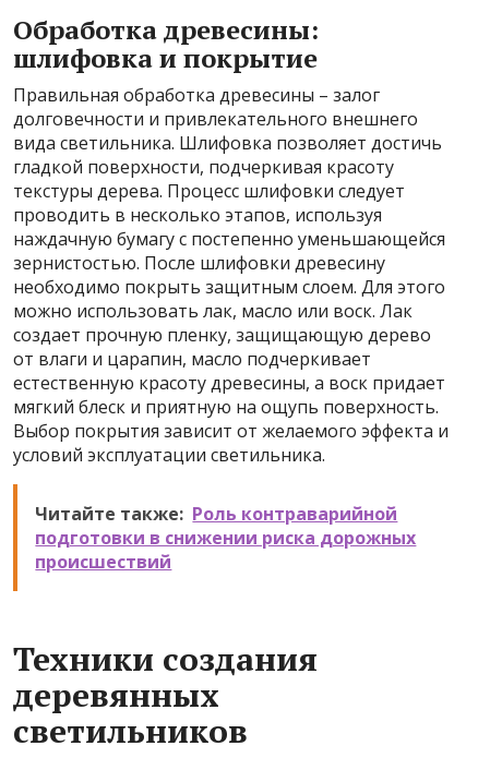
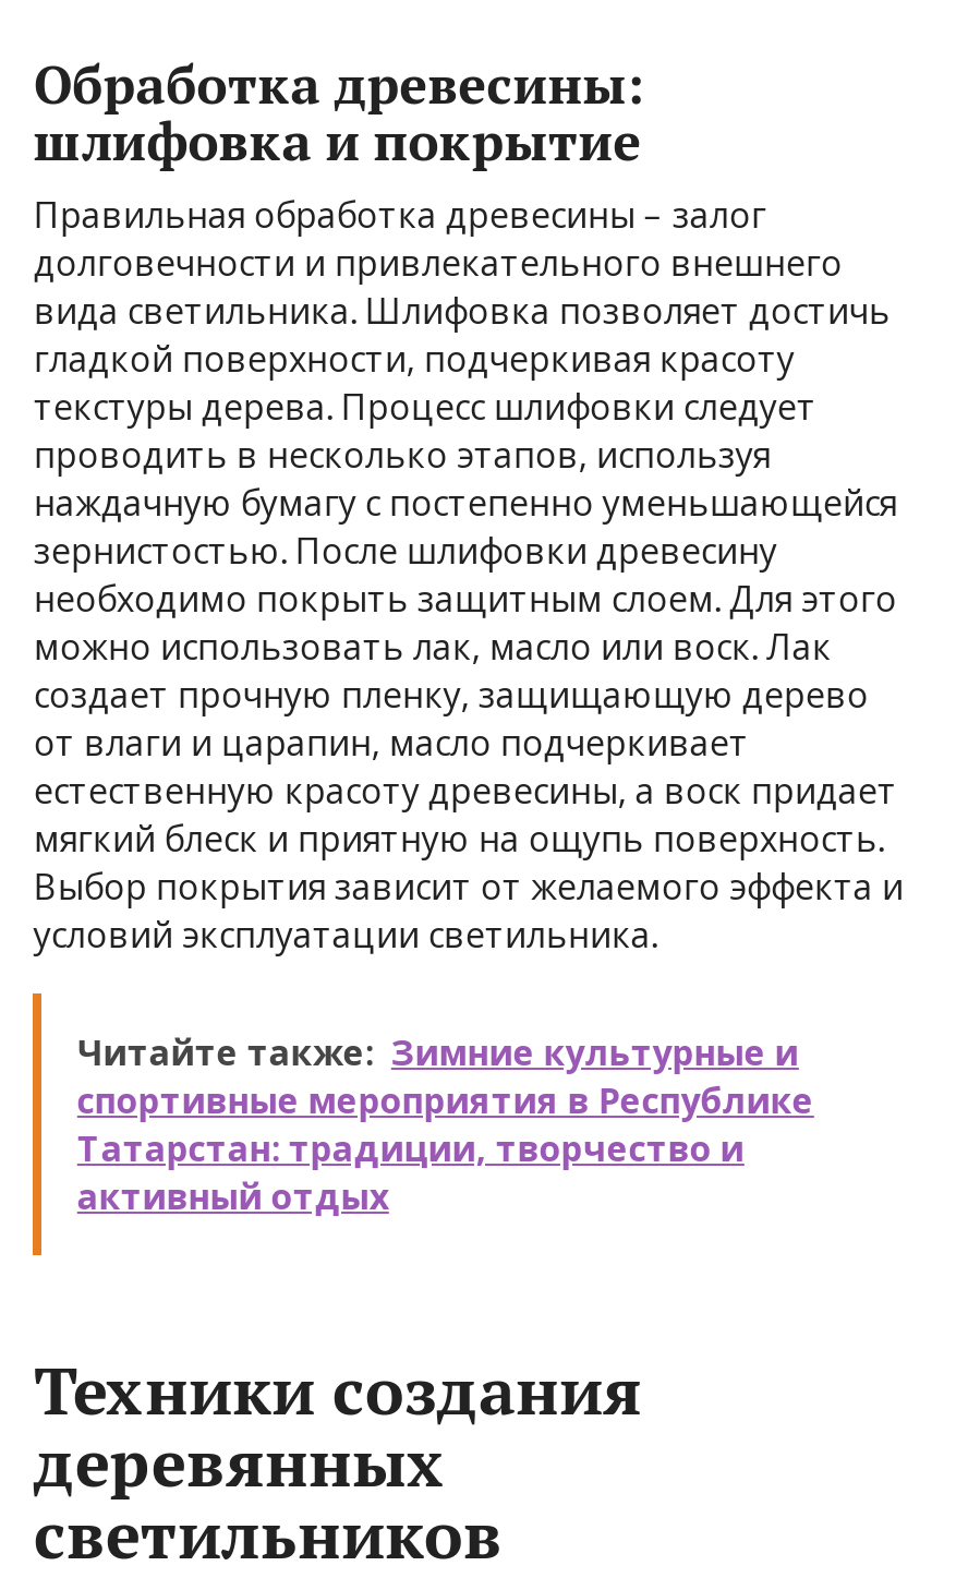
[35,501,416,573] Читайте также: Роль контраварийной | подготовки в снижении риска дорожных | происшествий -> [77,1030,814,1222] Читайте также: Зимние культурные и | спортивные мероприятия в Республике | Татарстан: традиции, творчество и | активный отдых

